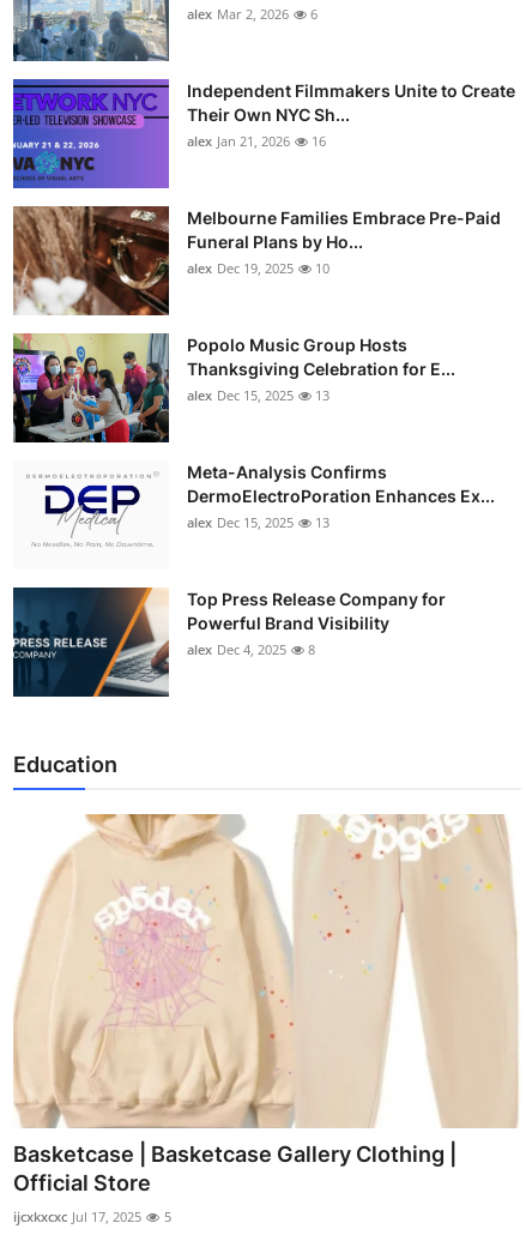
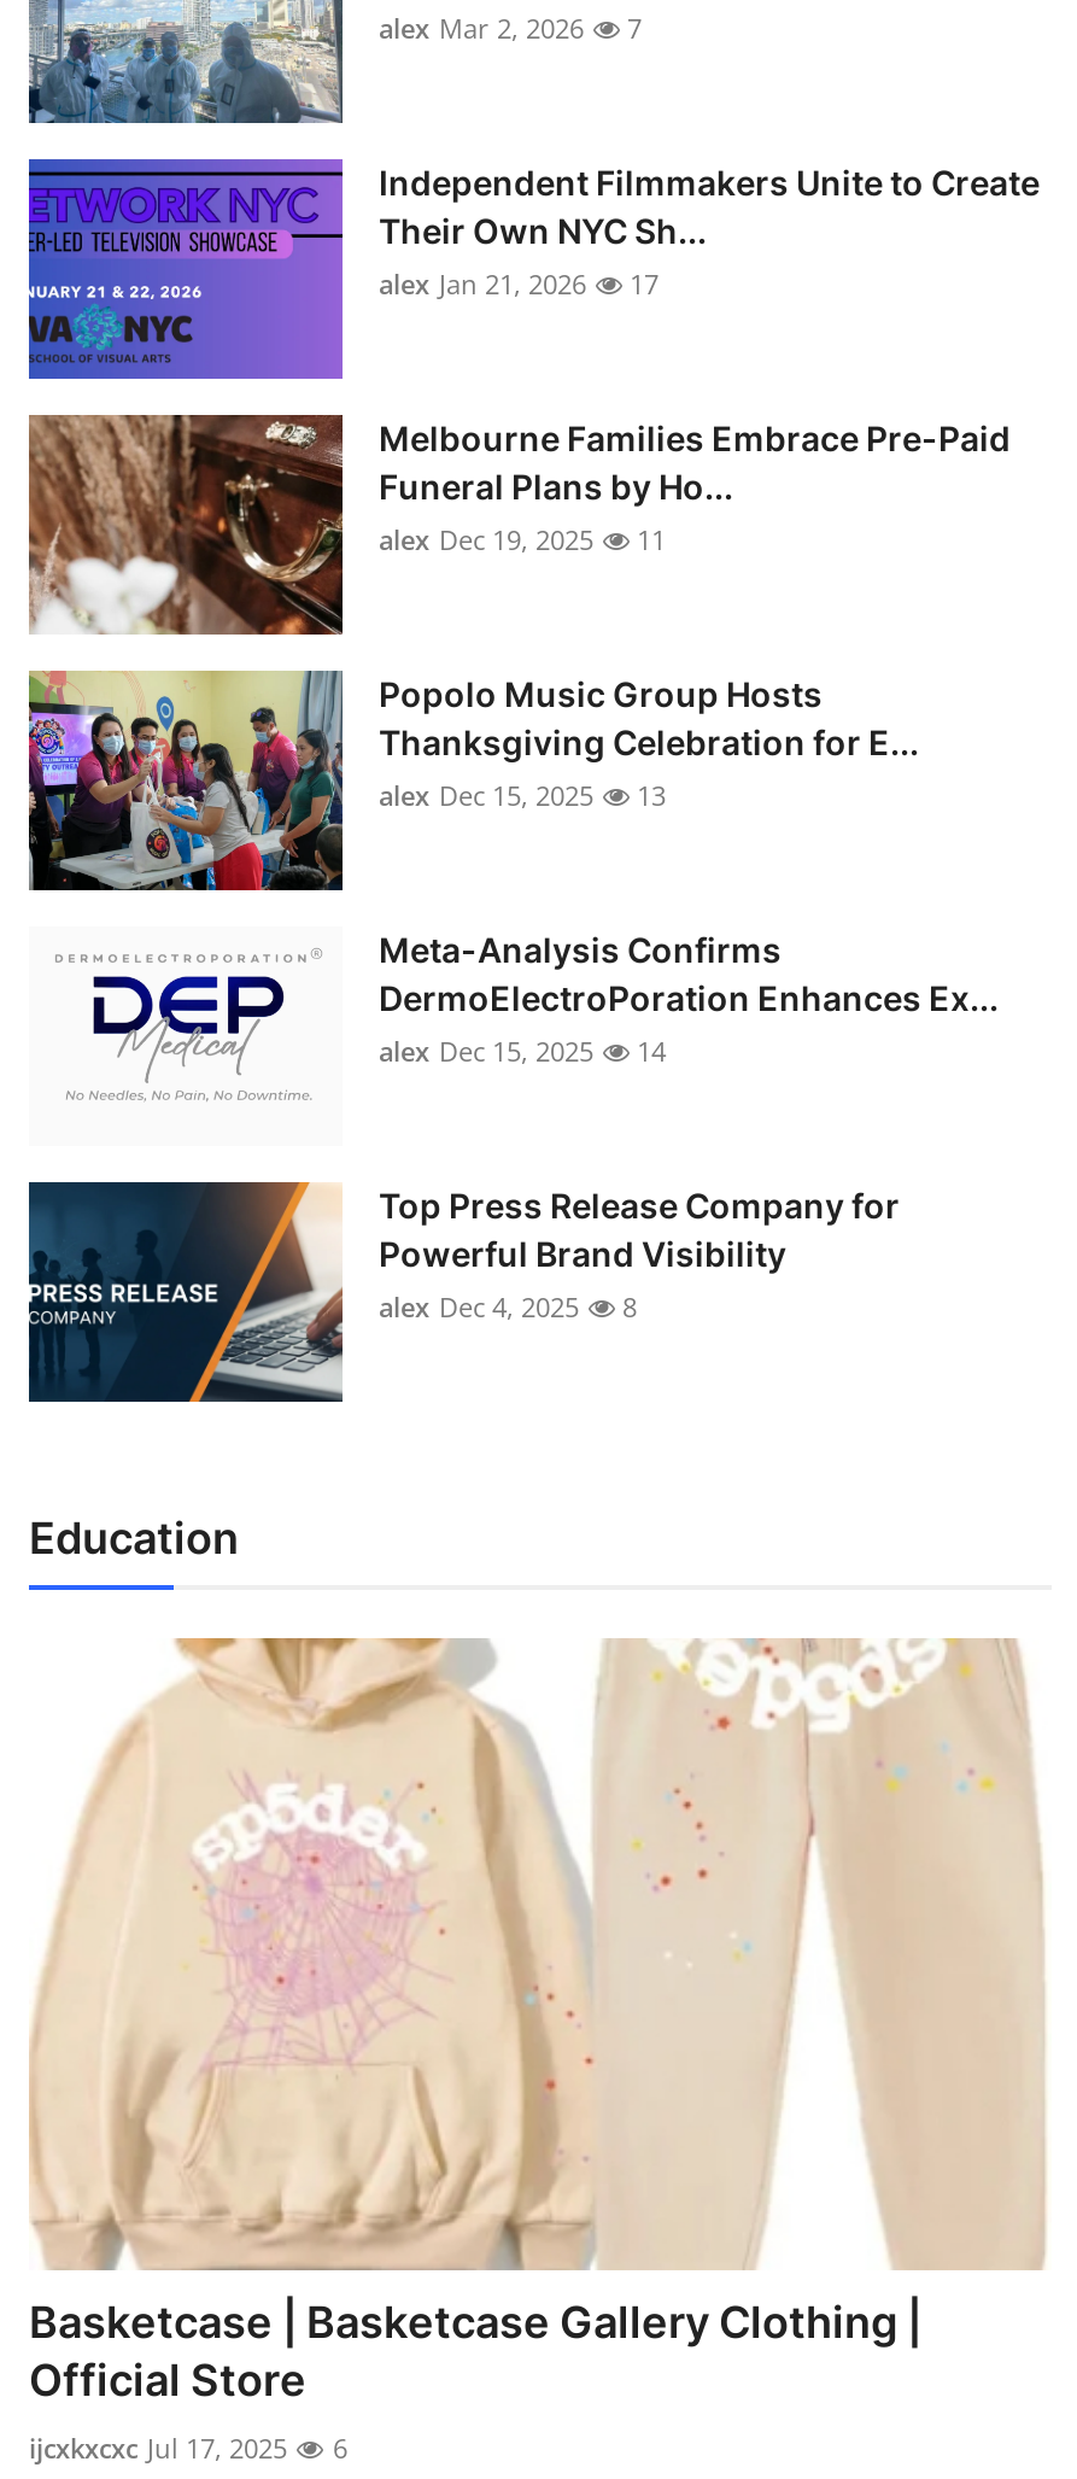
[187,5,318,23] alex Mar 2, 2026 6 -> [379,10,642,46] alex Mar 2, 2026 7
[187,132,326,150] alex Jan 21, 2026 16 -> [379,265,659,302] alex Jan 21, 2026 17
[187,259,329,277] alex Dec 19, 2025 10 -> [379,521,666,557] alex Dec 19, 2025 11
[187,513,329,531] alex Dec 15, 2025 13 -> [379,1033,666,1069] alex Dec 15, 2025 14
[13,1208,171,1226] ijcxkxcxc Jul 17, 2025 5 -> [29,2431,347,2467] ijcxkxcxc Jul 17, 2025 6

